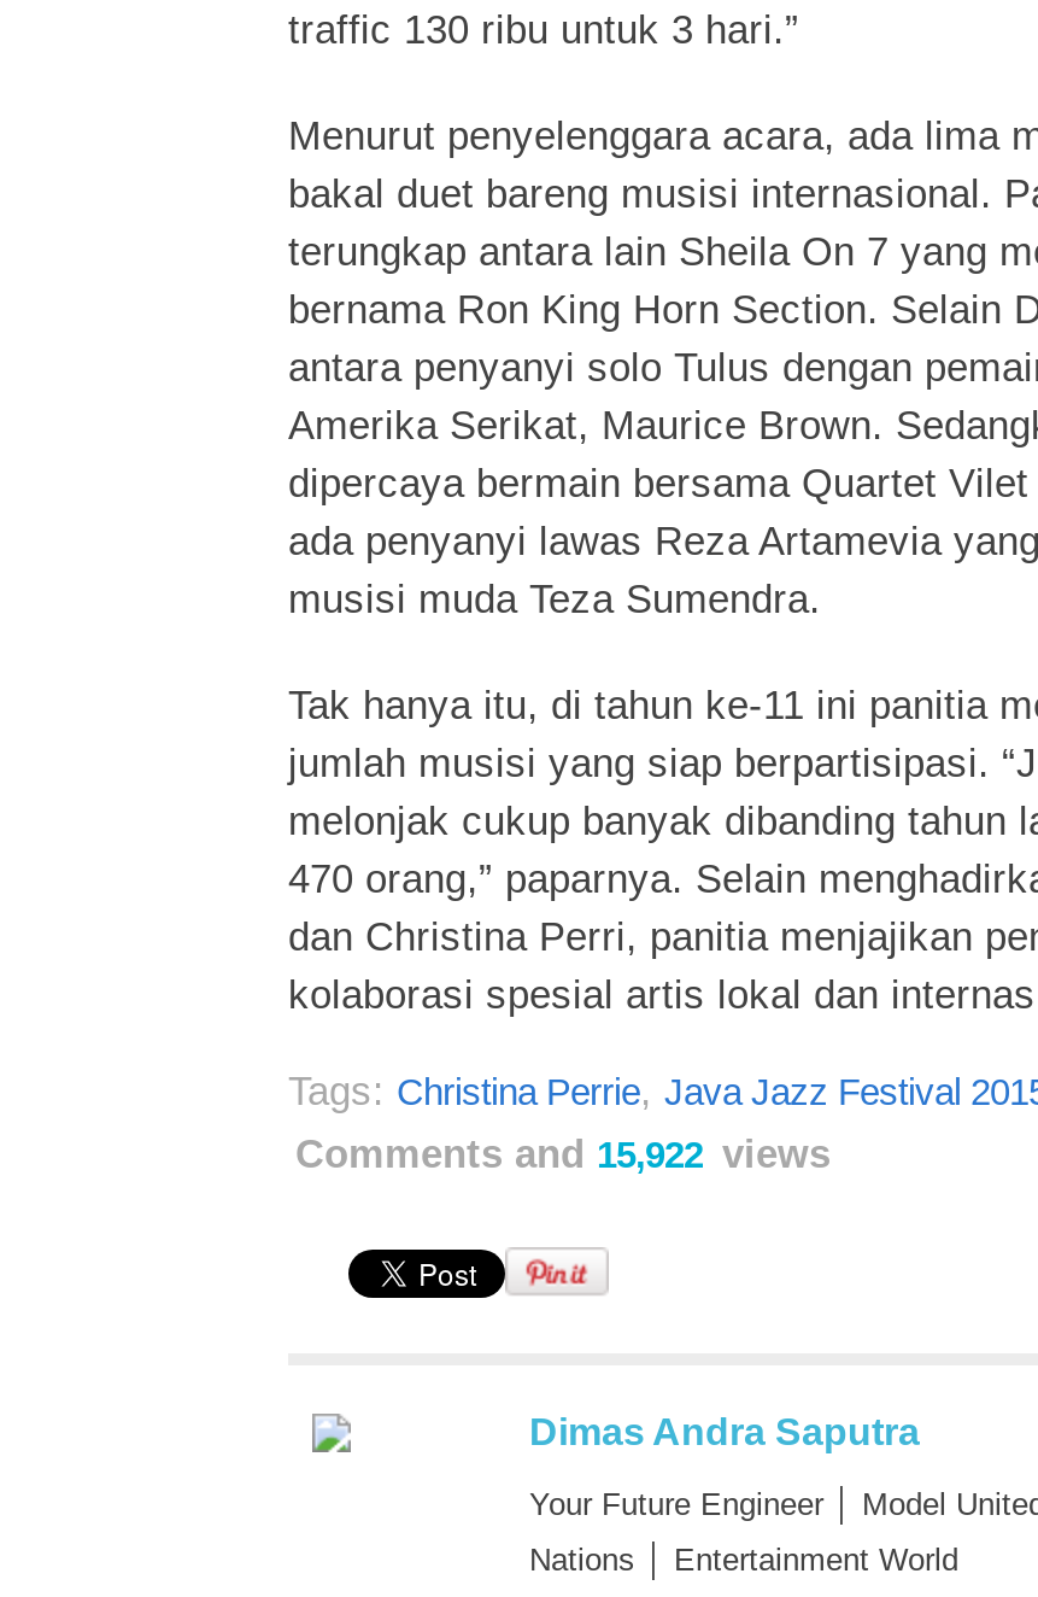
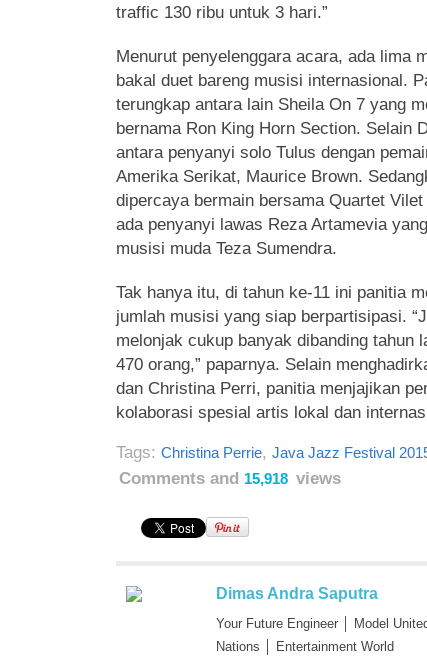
[295,1131,831,1177] Comments and 15,922 views -> [119,469,341,488] Comments and 15,918 views

